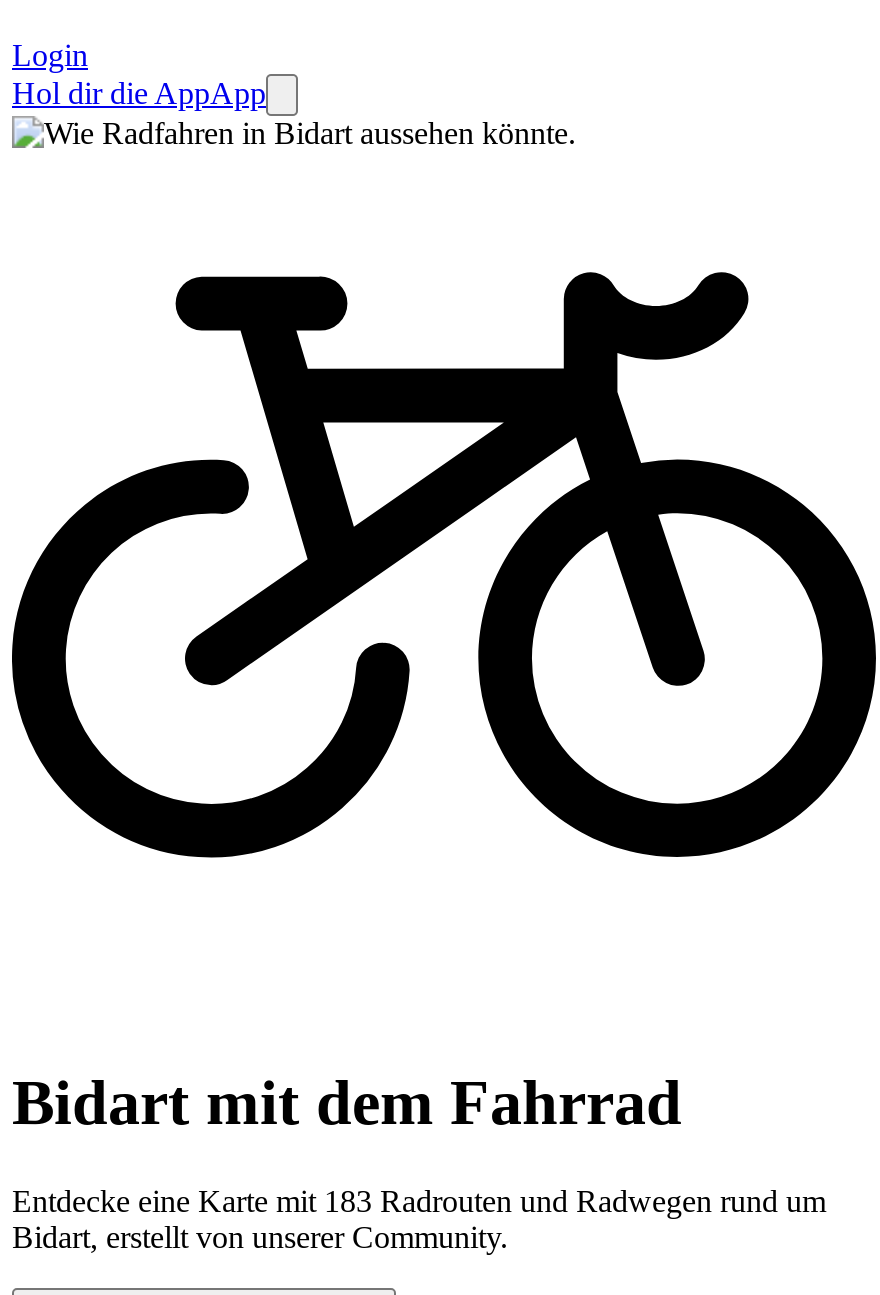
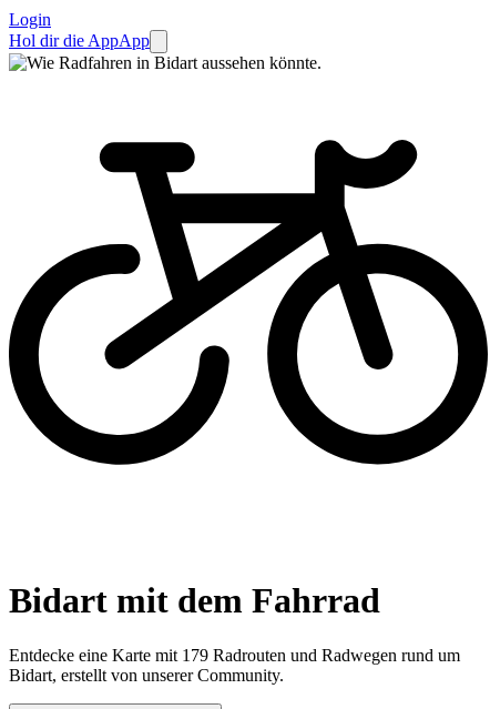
[12,1184,826,1218] Entdecke eine Karte mit 183 Radrouten und Radwegen rund um -> [9,646,460,665] Entdecke eine Karte mit 179 Radrouten und Radwegen rund um

